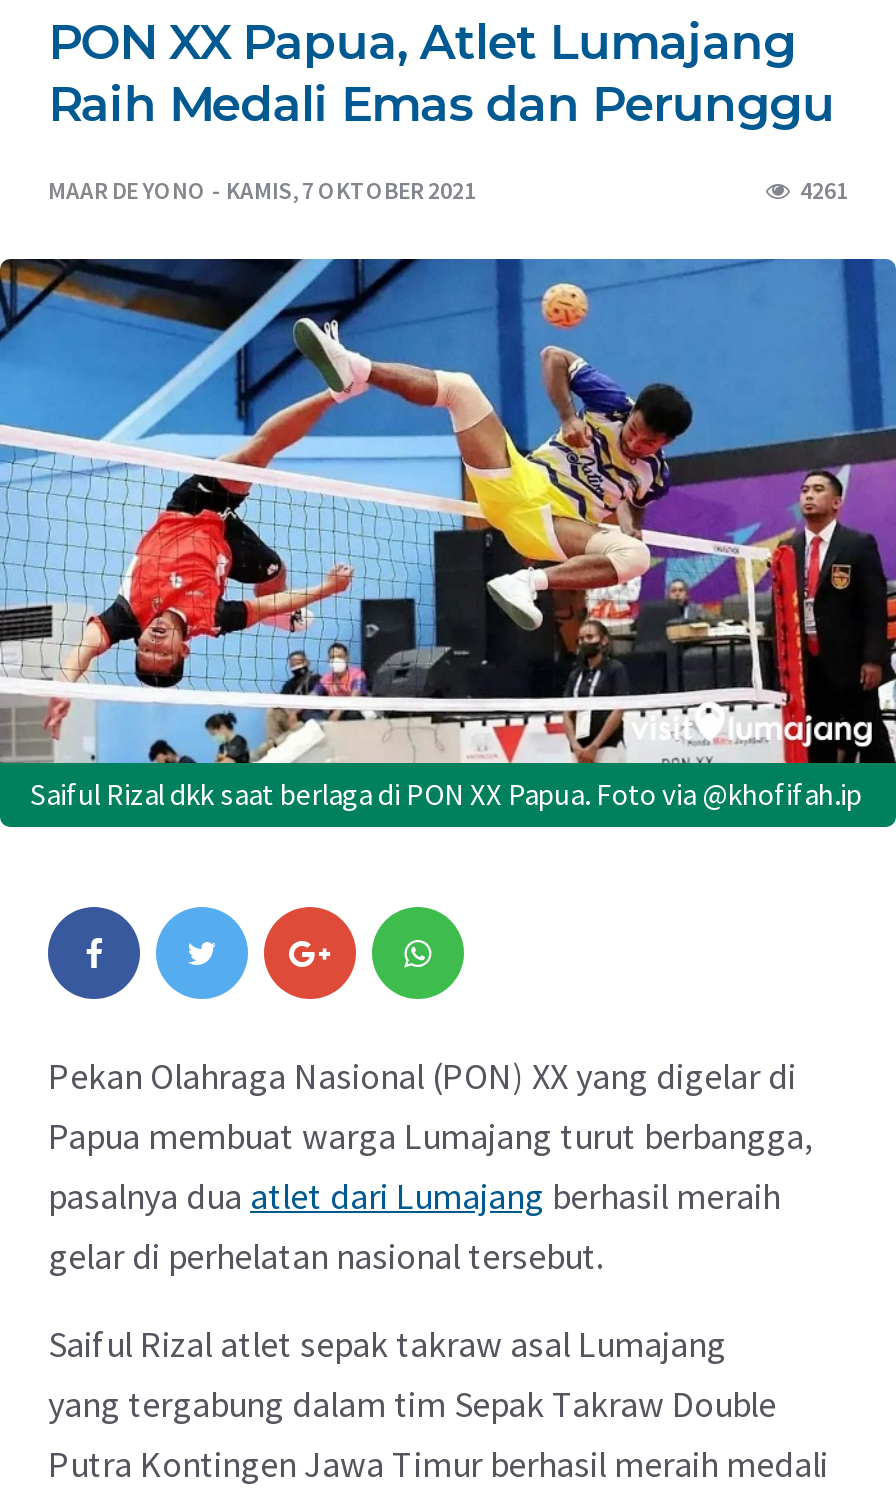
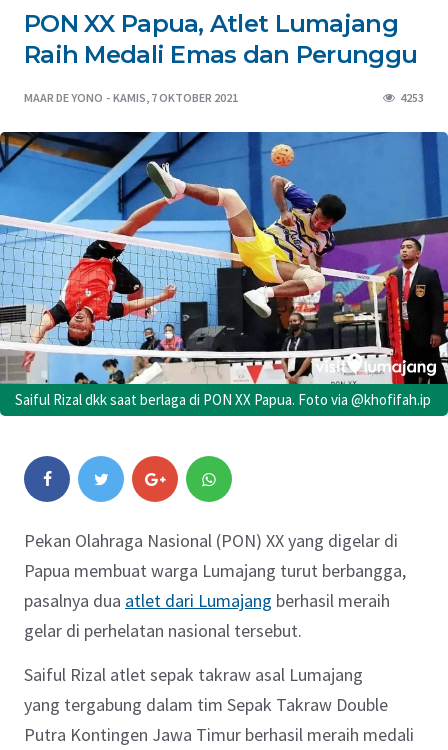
[800,175,848,205] 4261 -> [400,90,424,105] 4253

